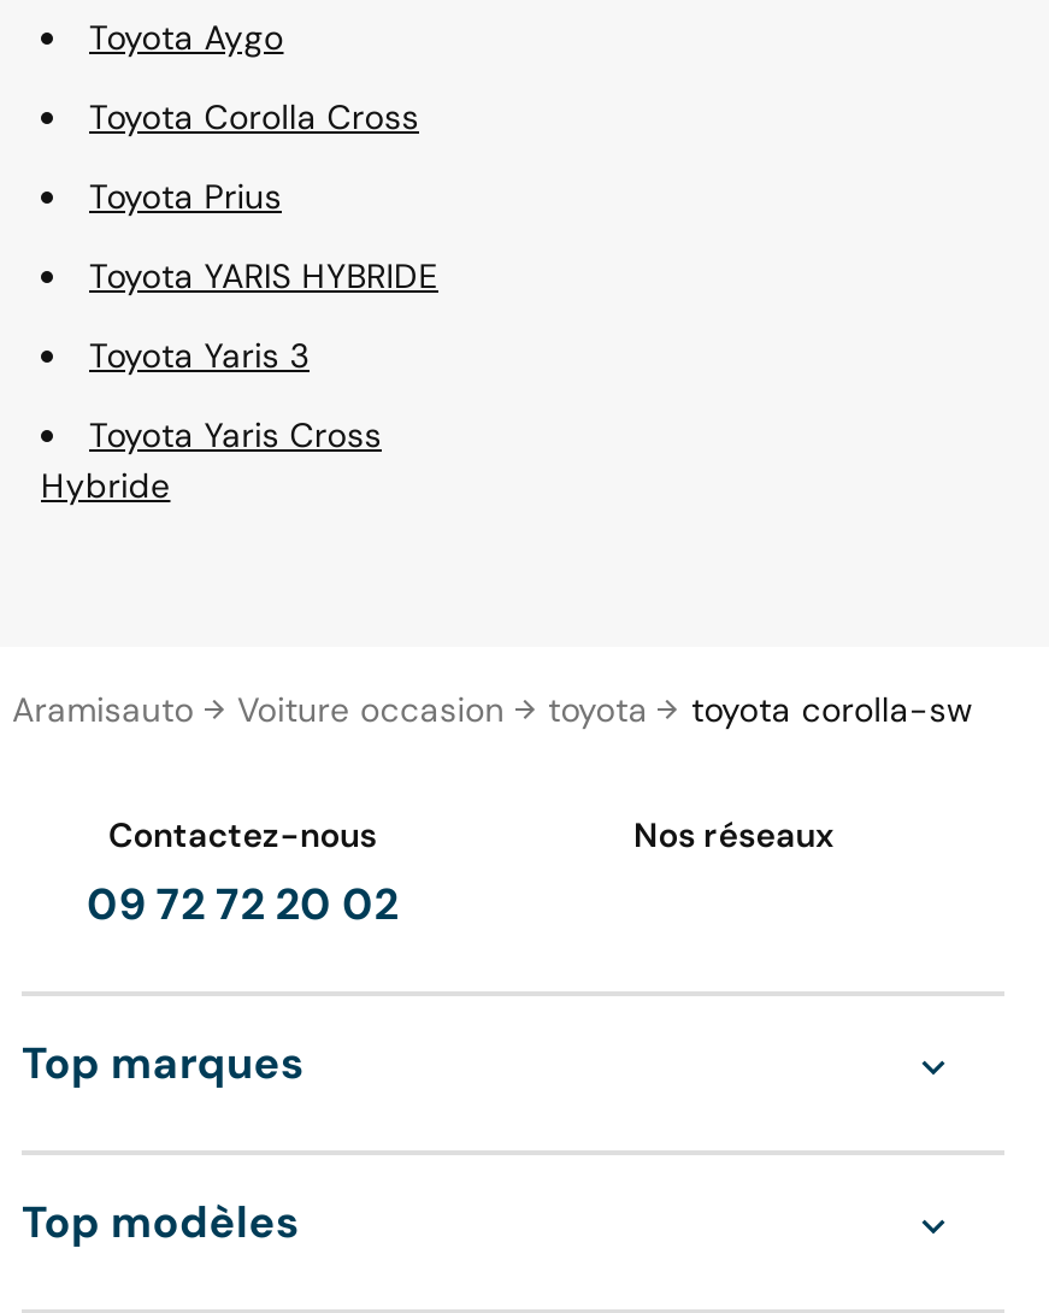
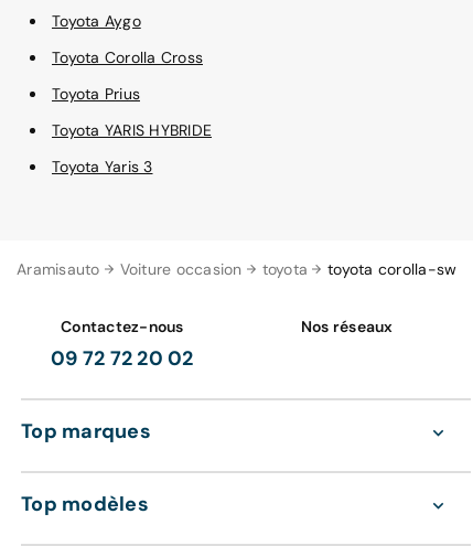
[41,413,382,507] Toyota Yaris Cross | Hybride -> none

